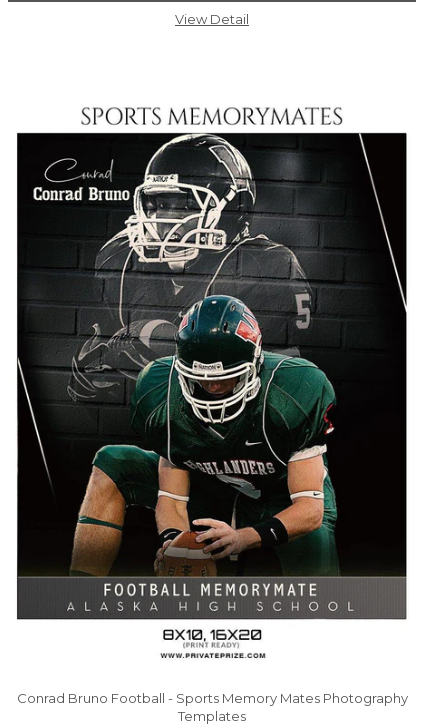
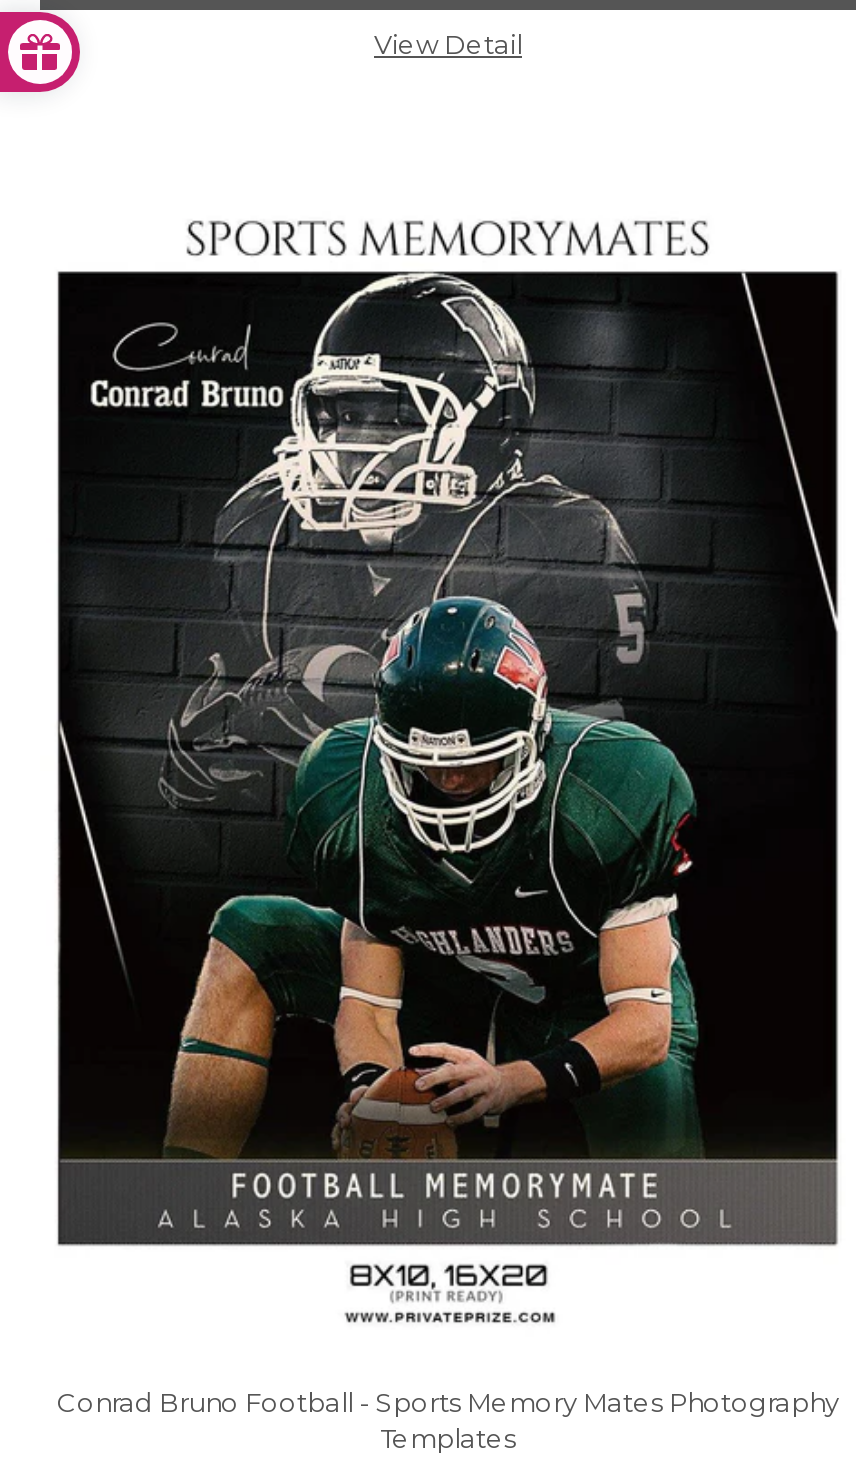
none -> [6,10,82,94] [image]

